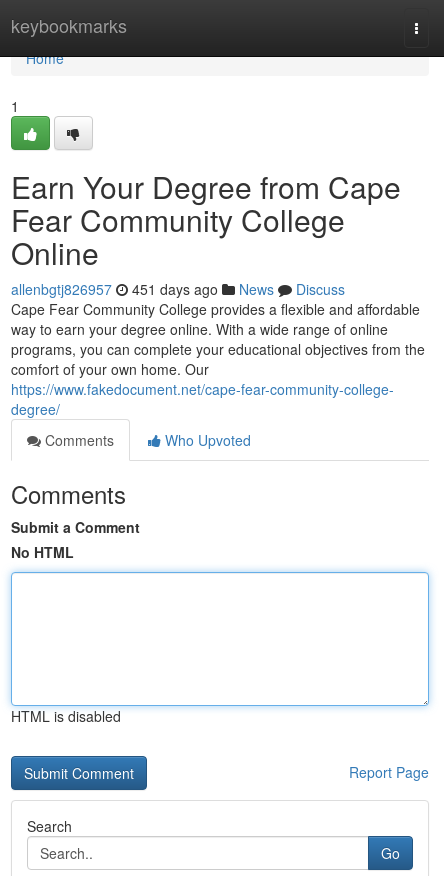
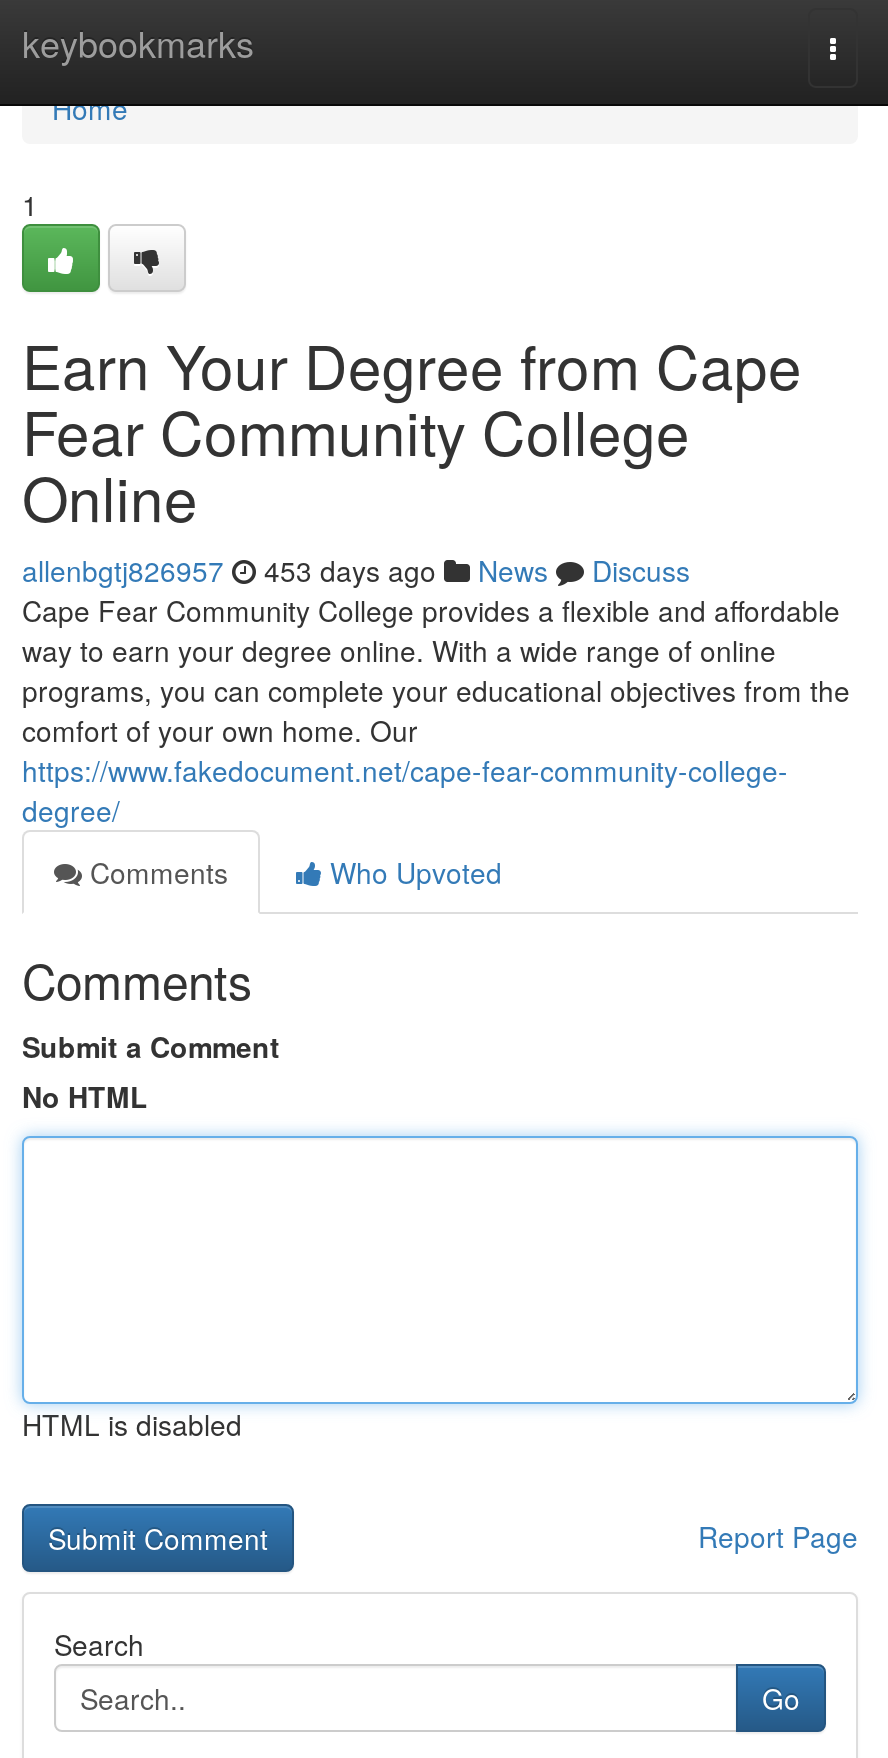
[11,279,345,299] allenbgtj826957 451 days ago News Discuss -> [22,550,690,590] allenbgtj826957 453 days ago News Discuss

